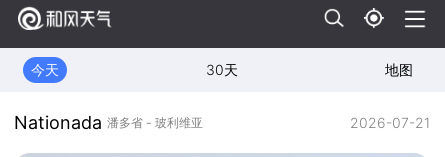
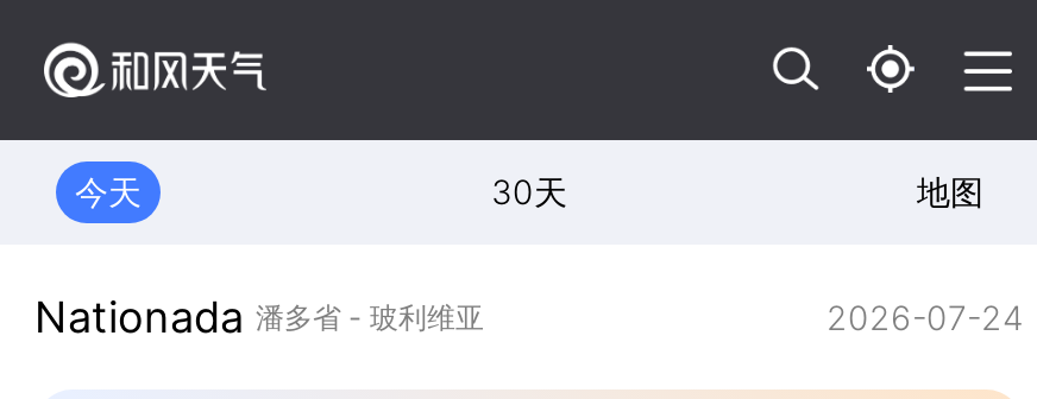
[350,114,430,131] 2026-07-21 -> [827,296,1024,336] 2026-07-24

